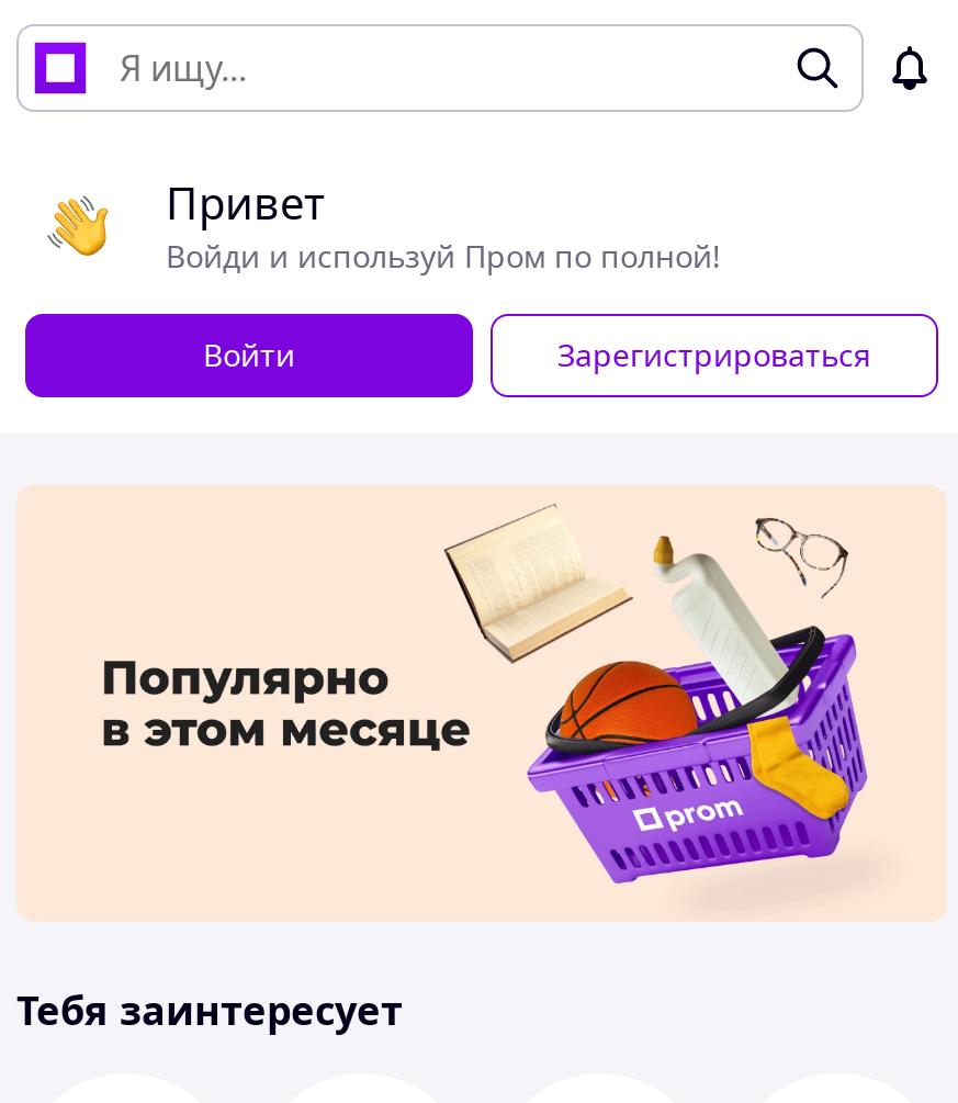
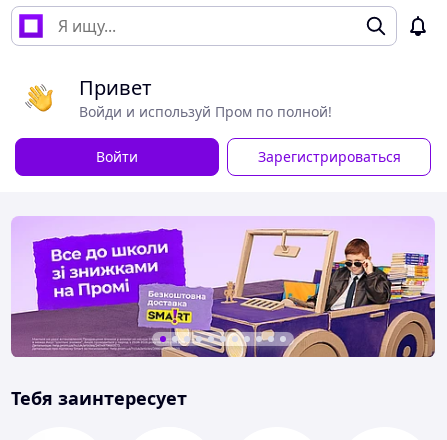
[19,487,945,922] [image] -> [10,216,436,358] [image]

